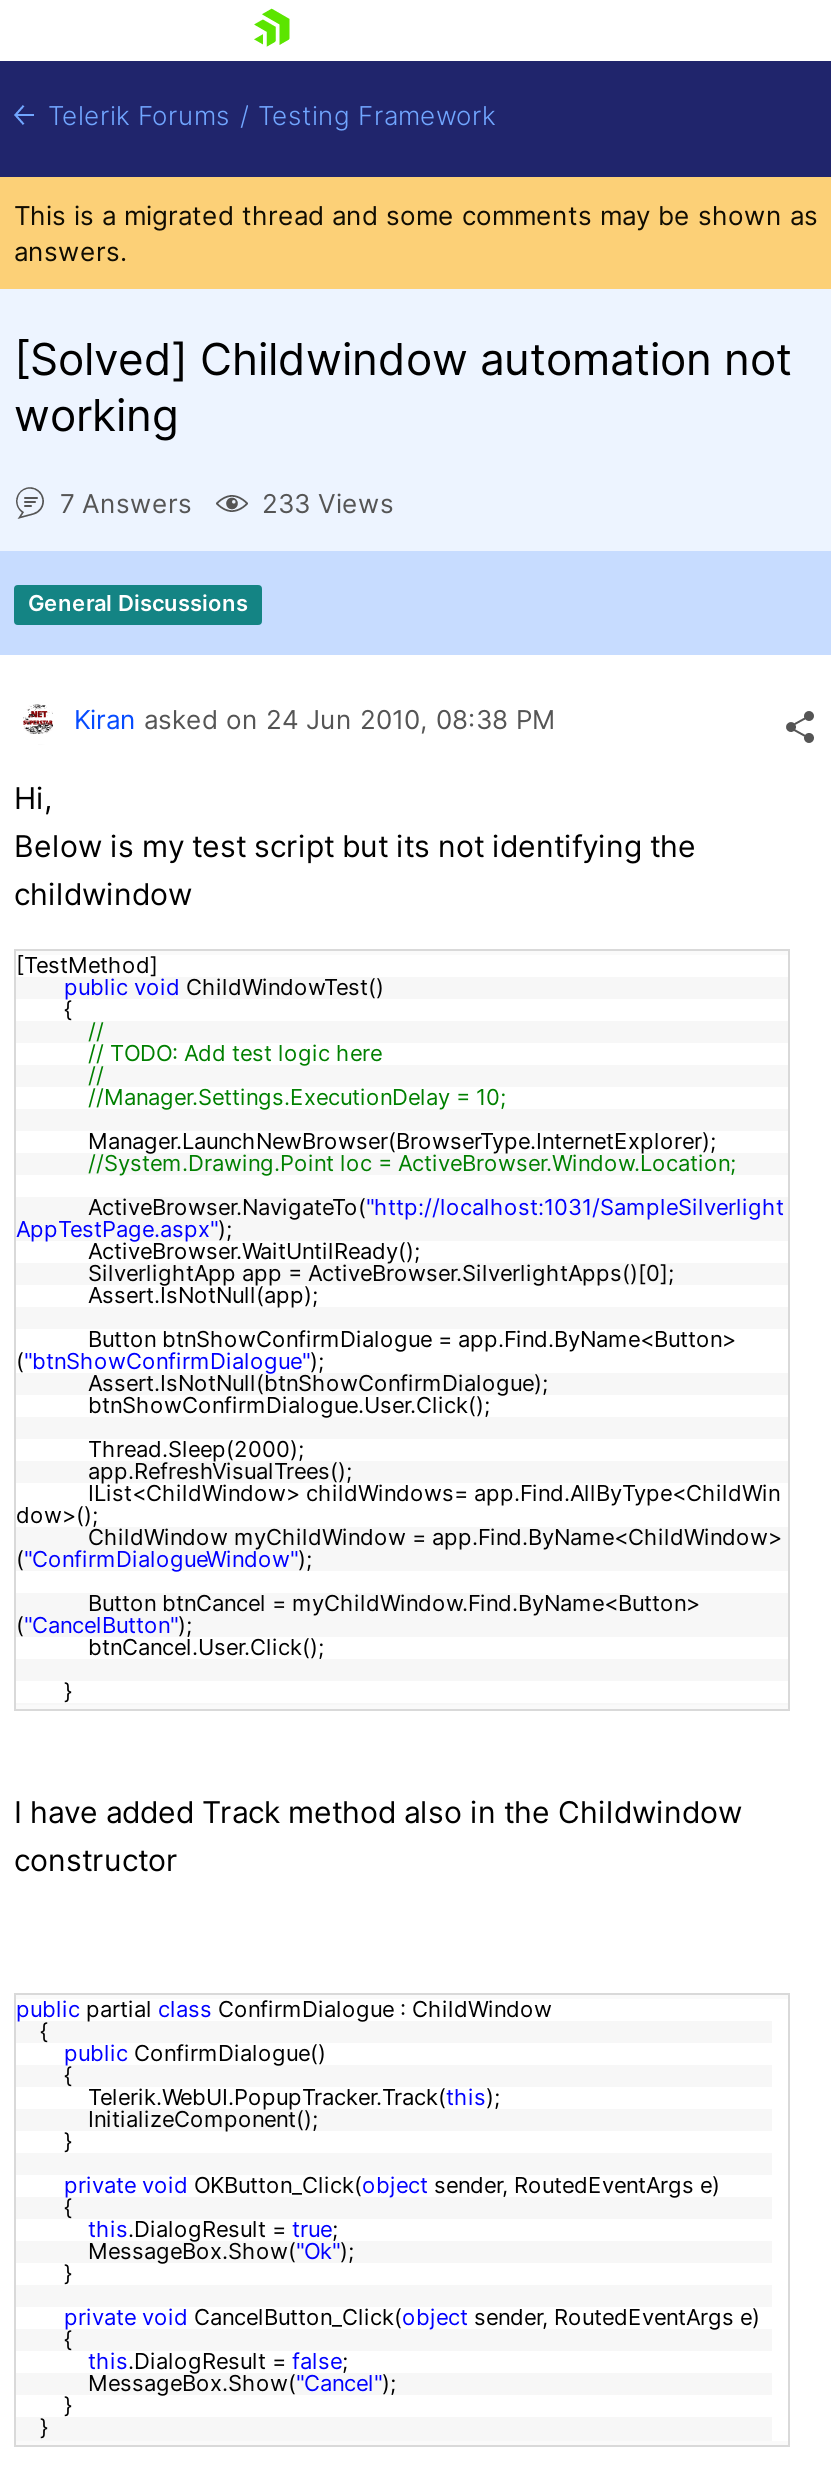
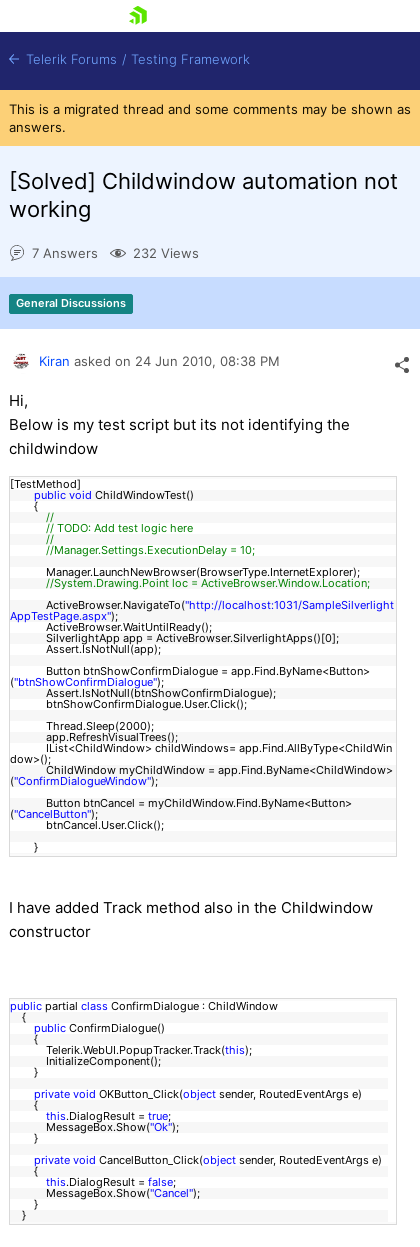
[262,488,394,520] 233 Views -> [133,245,199,261] 232 Views

